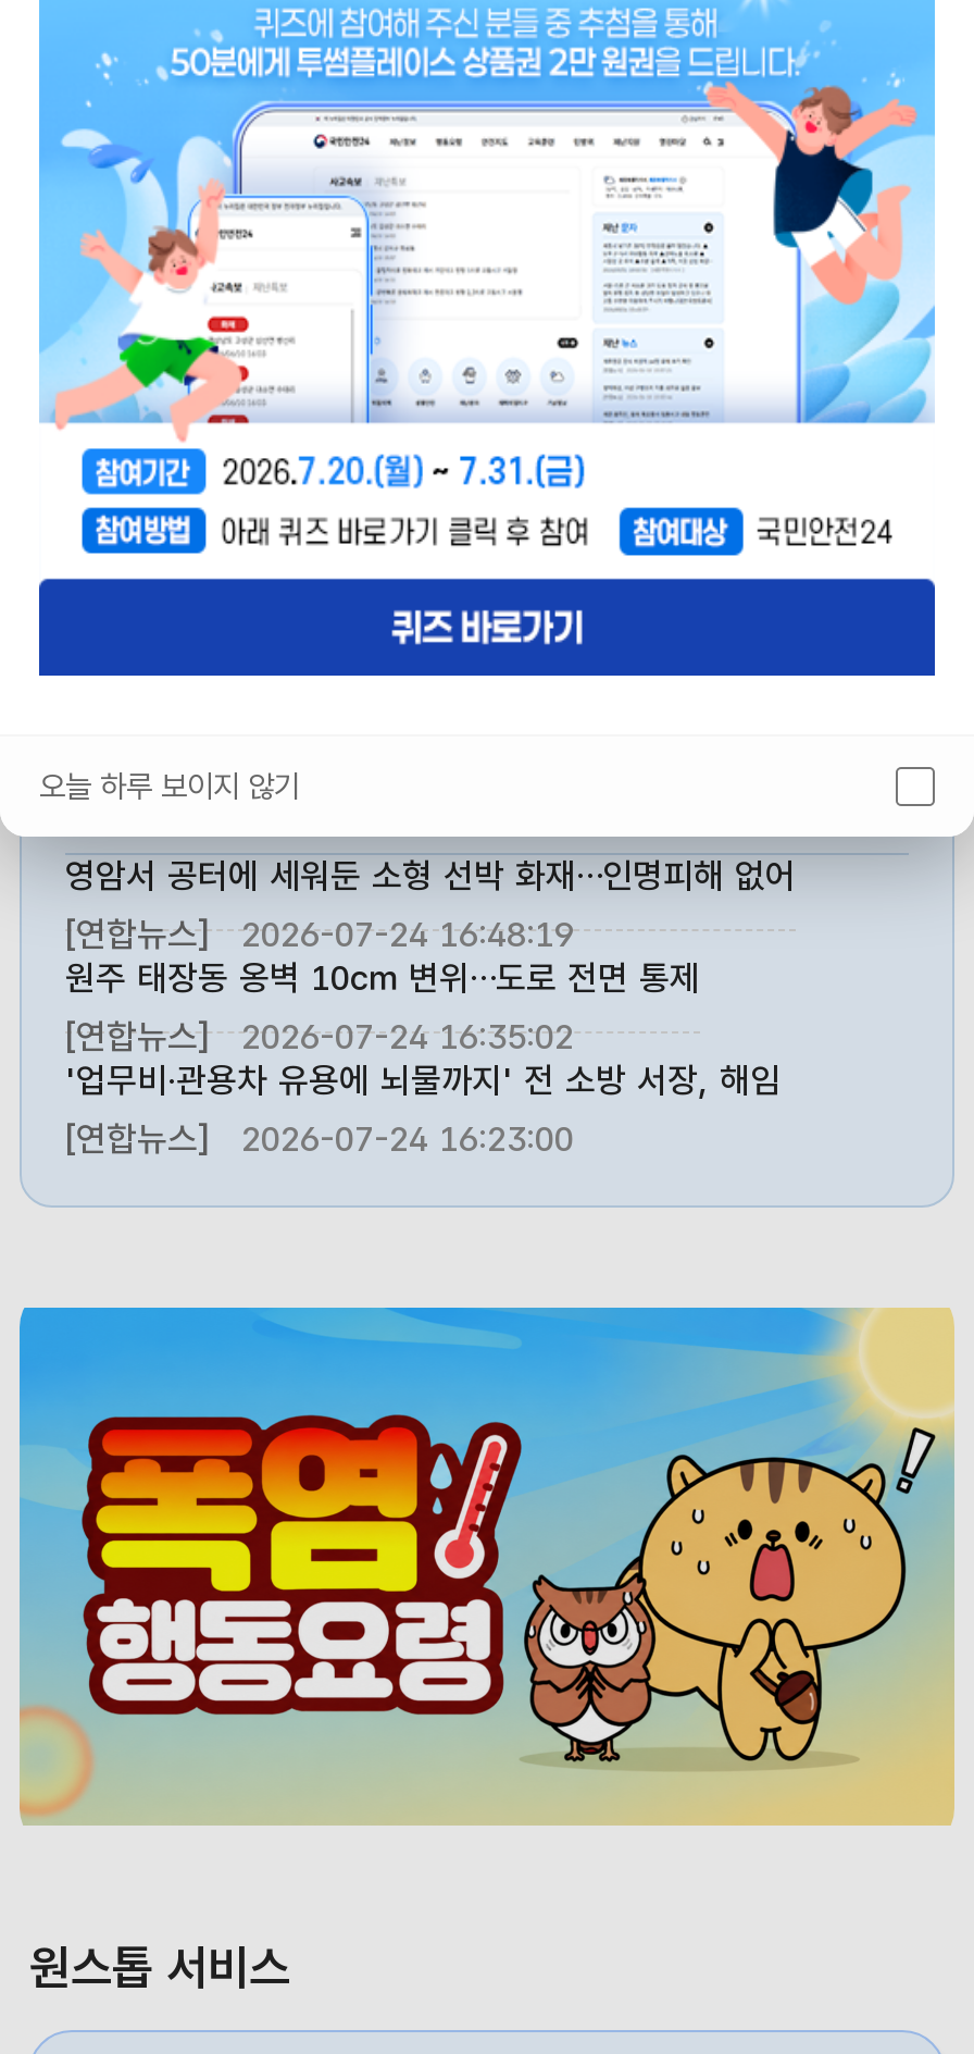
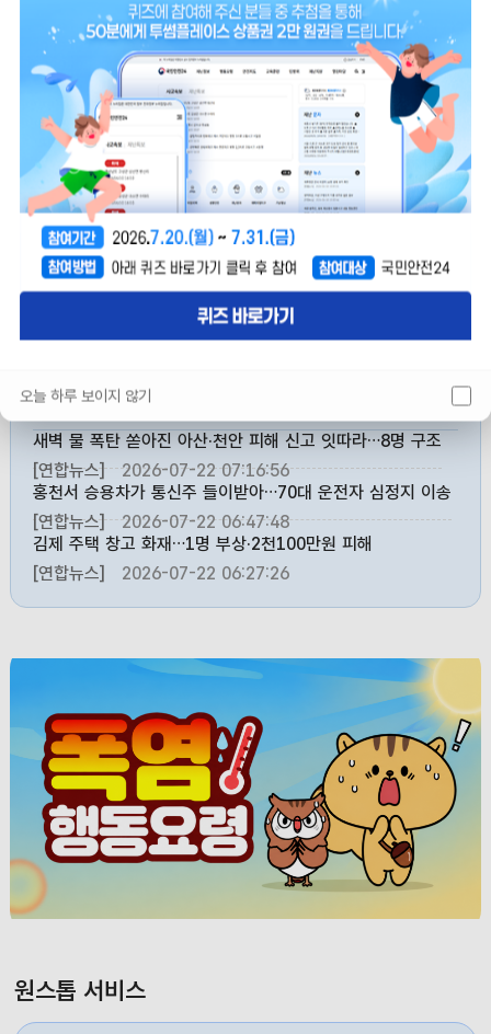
[65,854,796,896] 영암서 공터에 세워둔 소형 선박 화재…인명피해 없어 -> [33,430,442,451] 새벽 물 폭탄 쏟아진 아산·천안 피해 신고 잇따라…8명 구조
[65,913,700,998] 2026-07-24 16:48:19 | 원주 태장동 옹벽 10㎝ 변위…도로 전면 통제 -> [33,460,452,502] 2026-07-22 07:16:56 | 홍천서 승용차가 통신주 들이받아…70대 운전자 심정지 이송
[65,1015,781,1100] 2026-07-24 16:35:02 | '업무비·관용차 유용에 뇌물까지' 전 소방 서장, 해임 -> [33,511,373,554] 2026-07-22 06:47:48 | 김제 주택 창고 화재…1명 부상·2천100만원 피해
[65,1118,574,1159] [연합뉴스] 2026-07-24 16:23:00 -> [33,563,289,583] [연합뉴스] 2026-07-22 06:27:26

